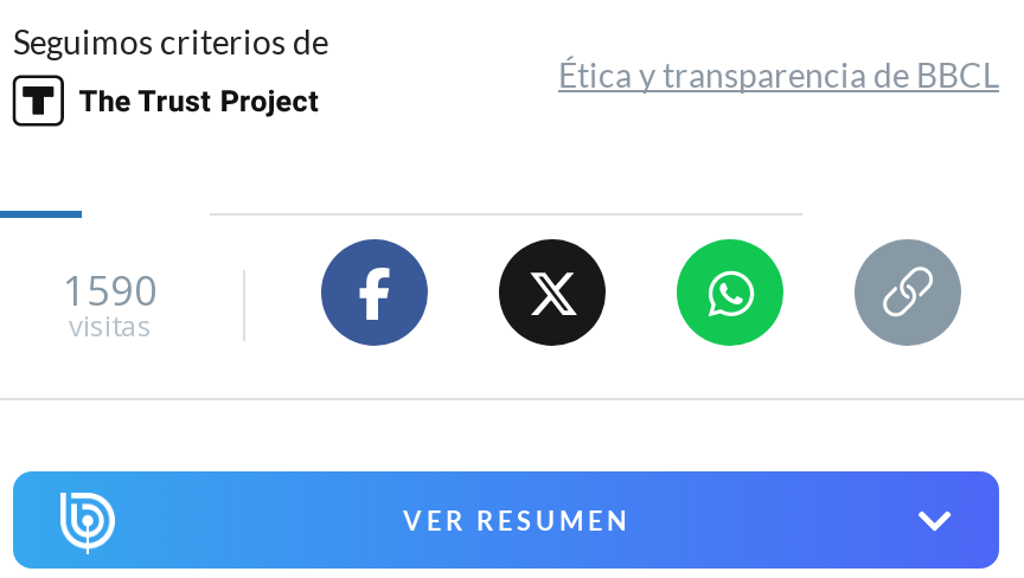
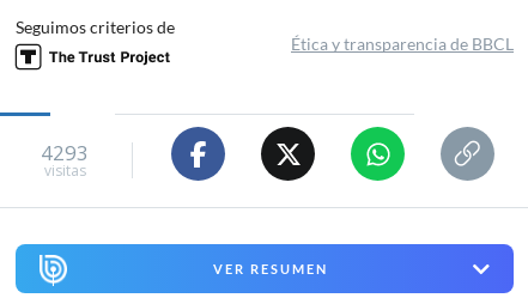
[63,263,158,317] 1590 -> [41,139,89,166] 4293

